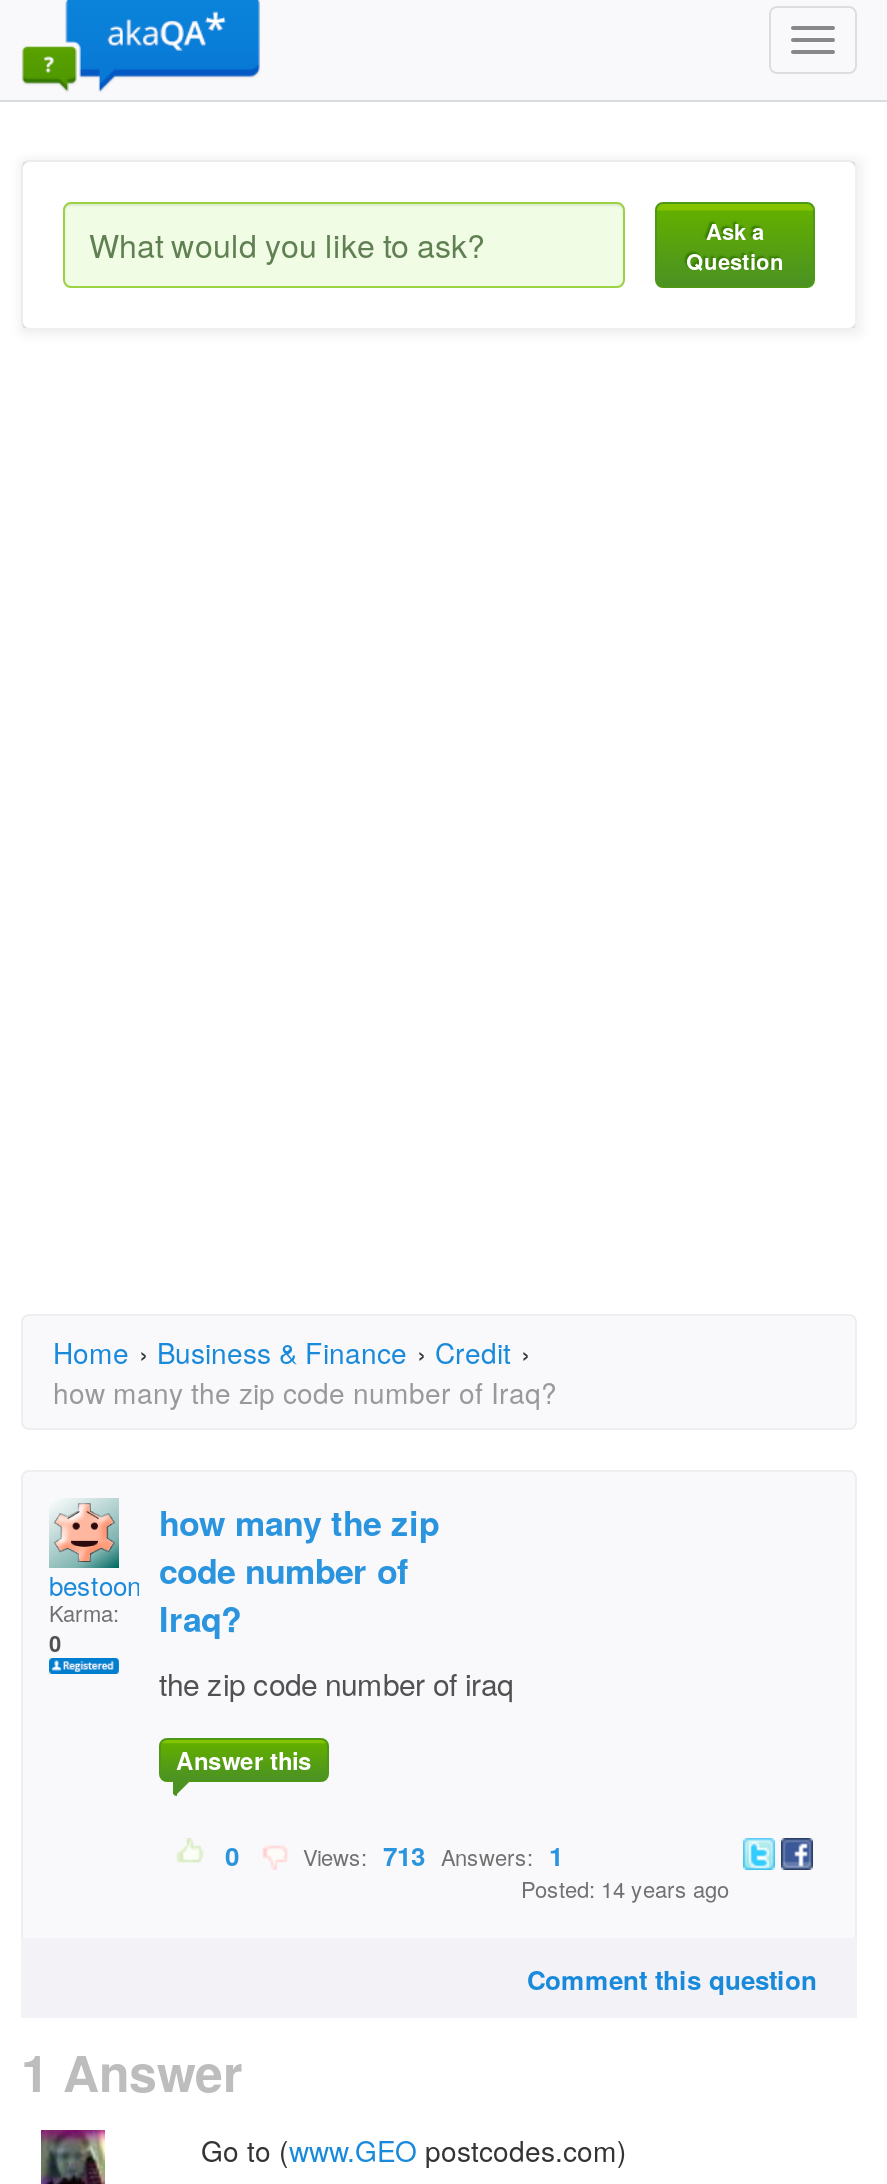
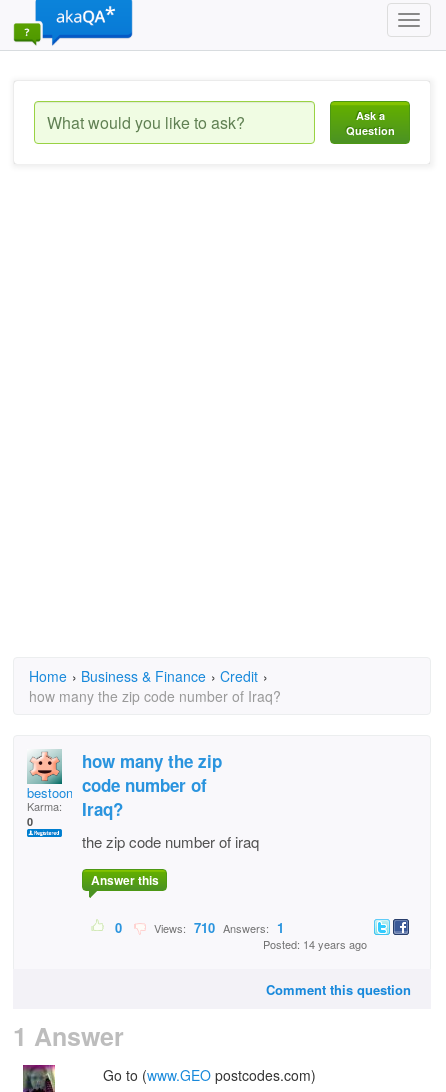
[291,1836,563,1874] Views: 713 Answers: 1 -> [148,918,284,937] Views: 710 Answers: 1

